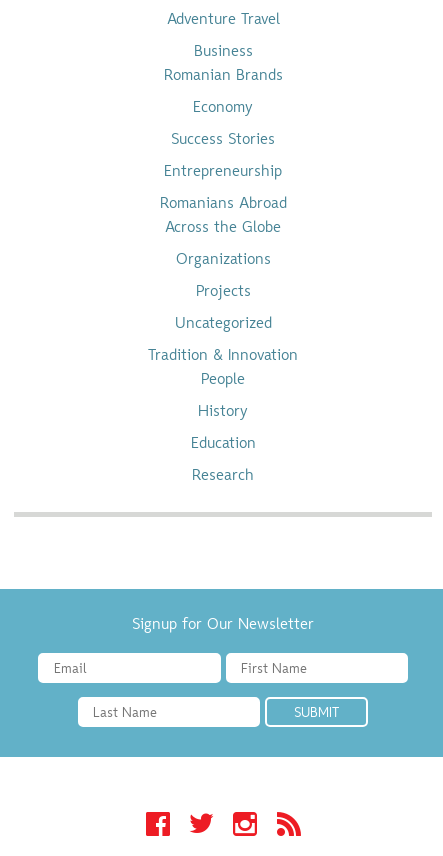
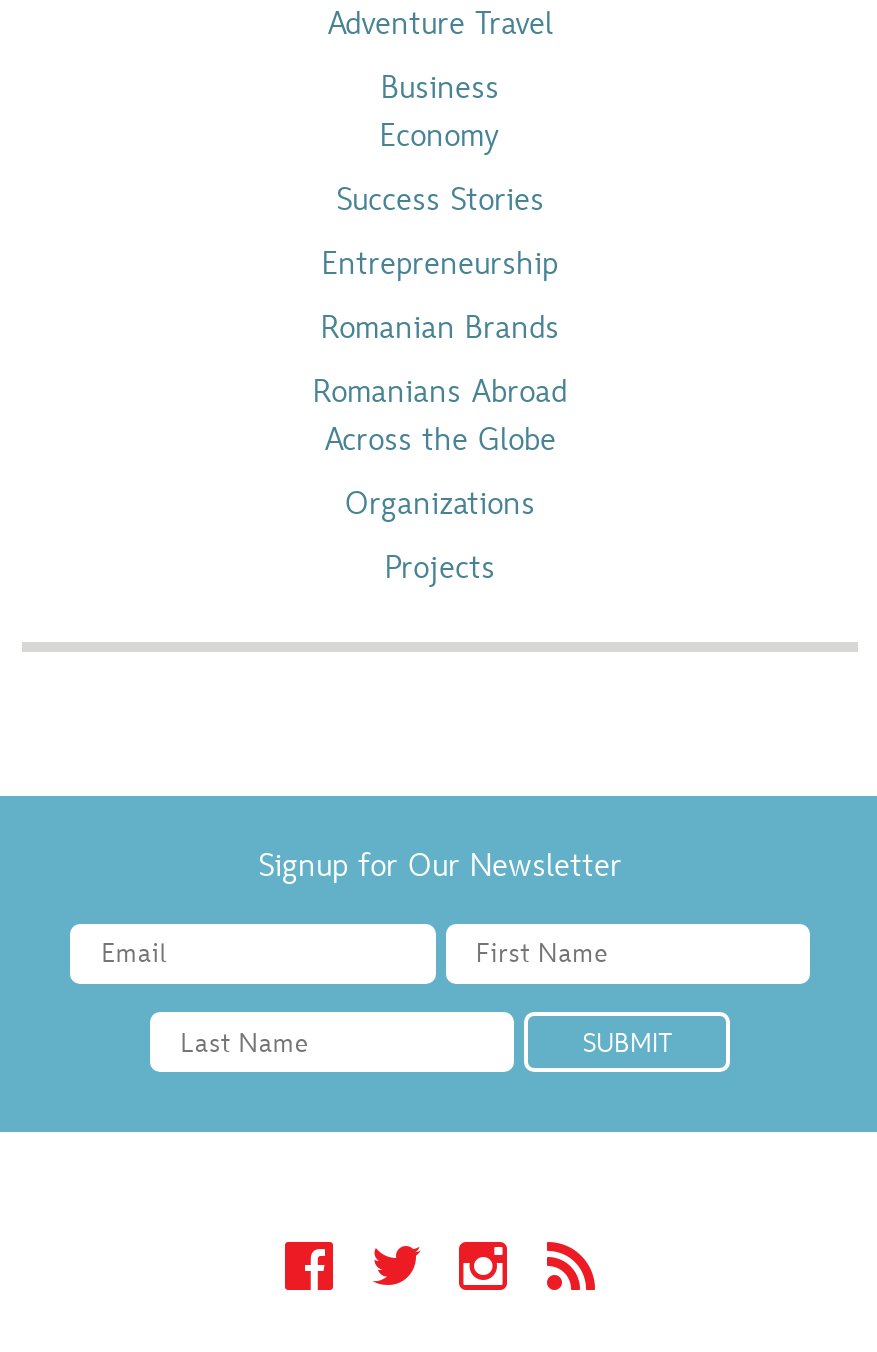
moved [163,68,282,84] -> [321,313,559,345]: Romanian Brands
[148,316,298,484] Uncategorized | Tradition & Innovation | People | History | Education | Research -> none

